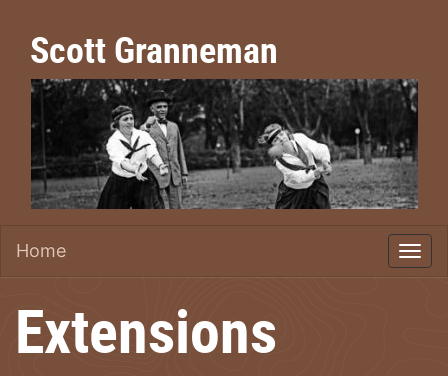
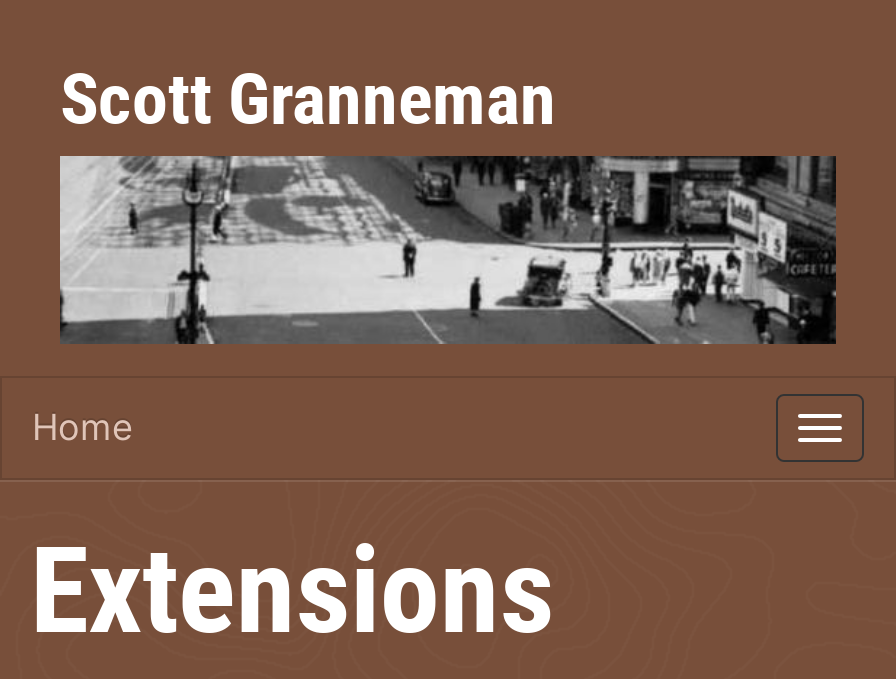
[30,78,418,210] [image] -> [58,154,836,344] [image]

